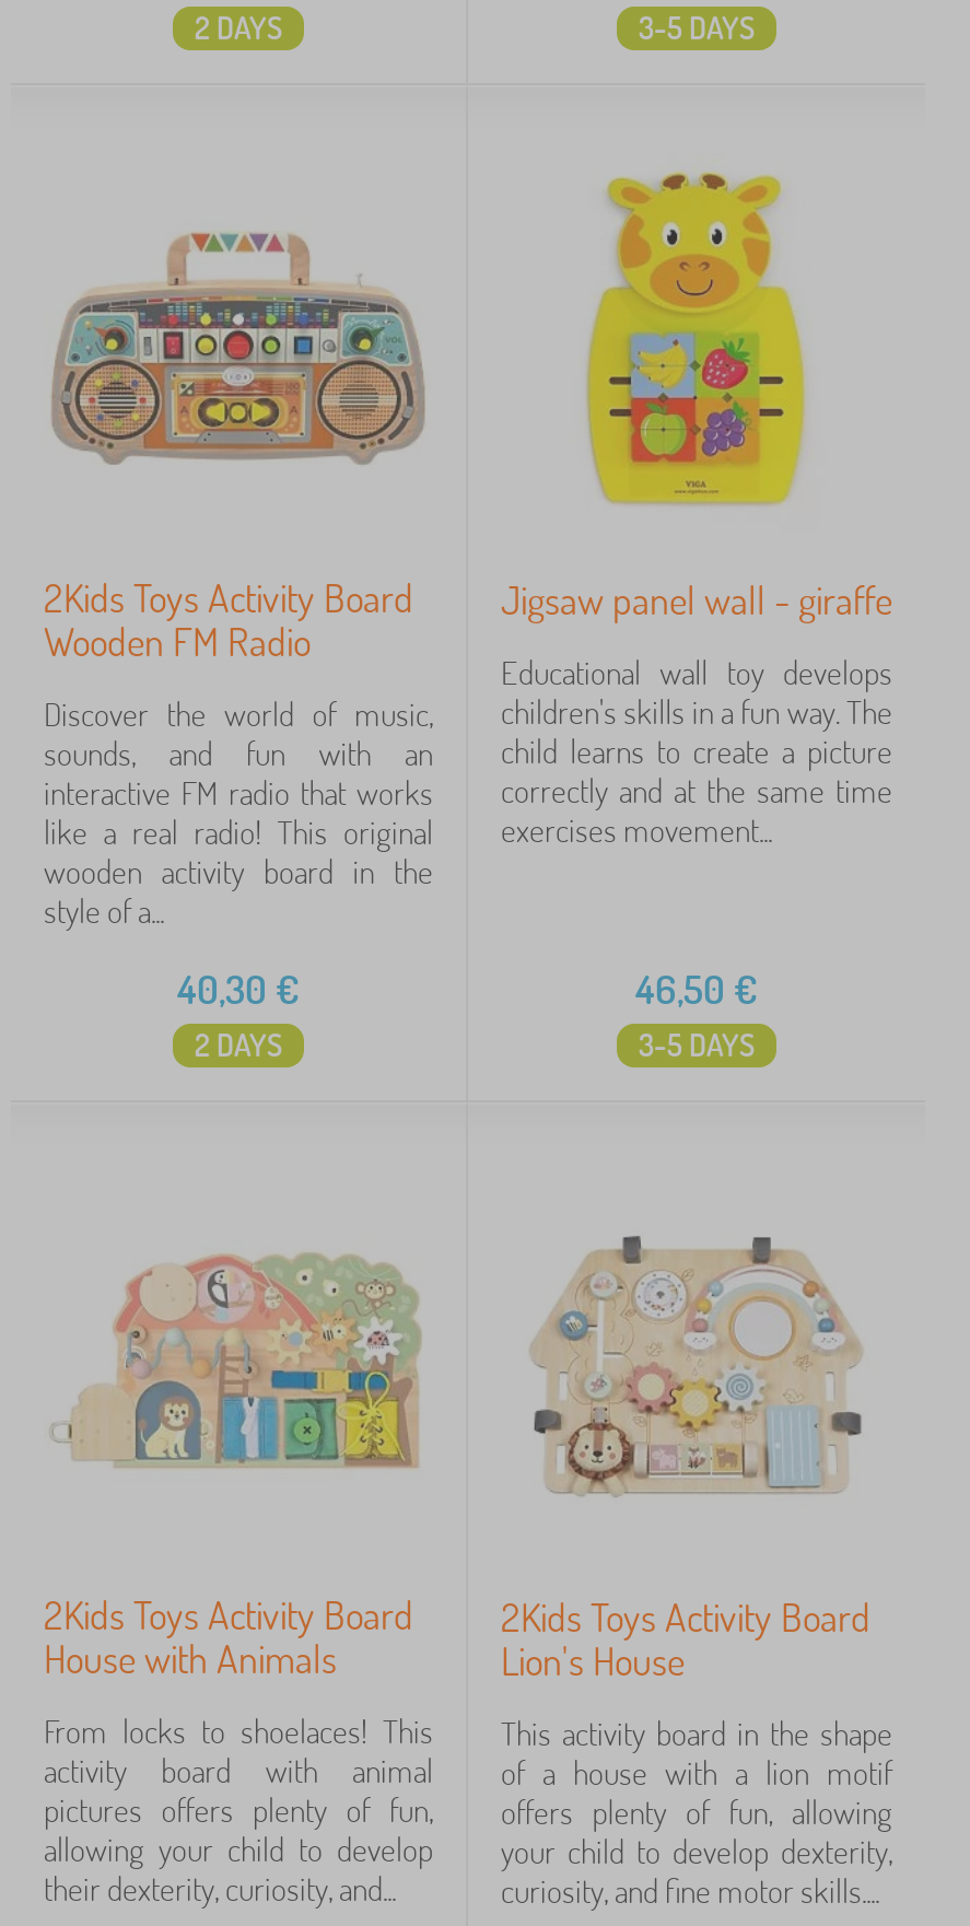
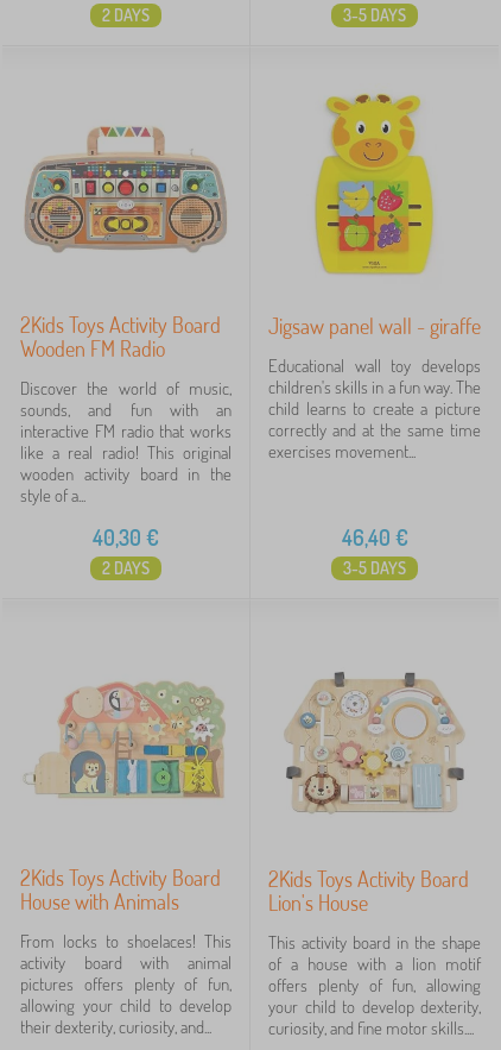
[635,965,758,1013] 46,50 € -> [341,524,408,551] 46,40 €

